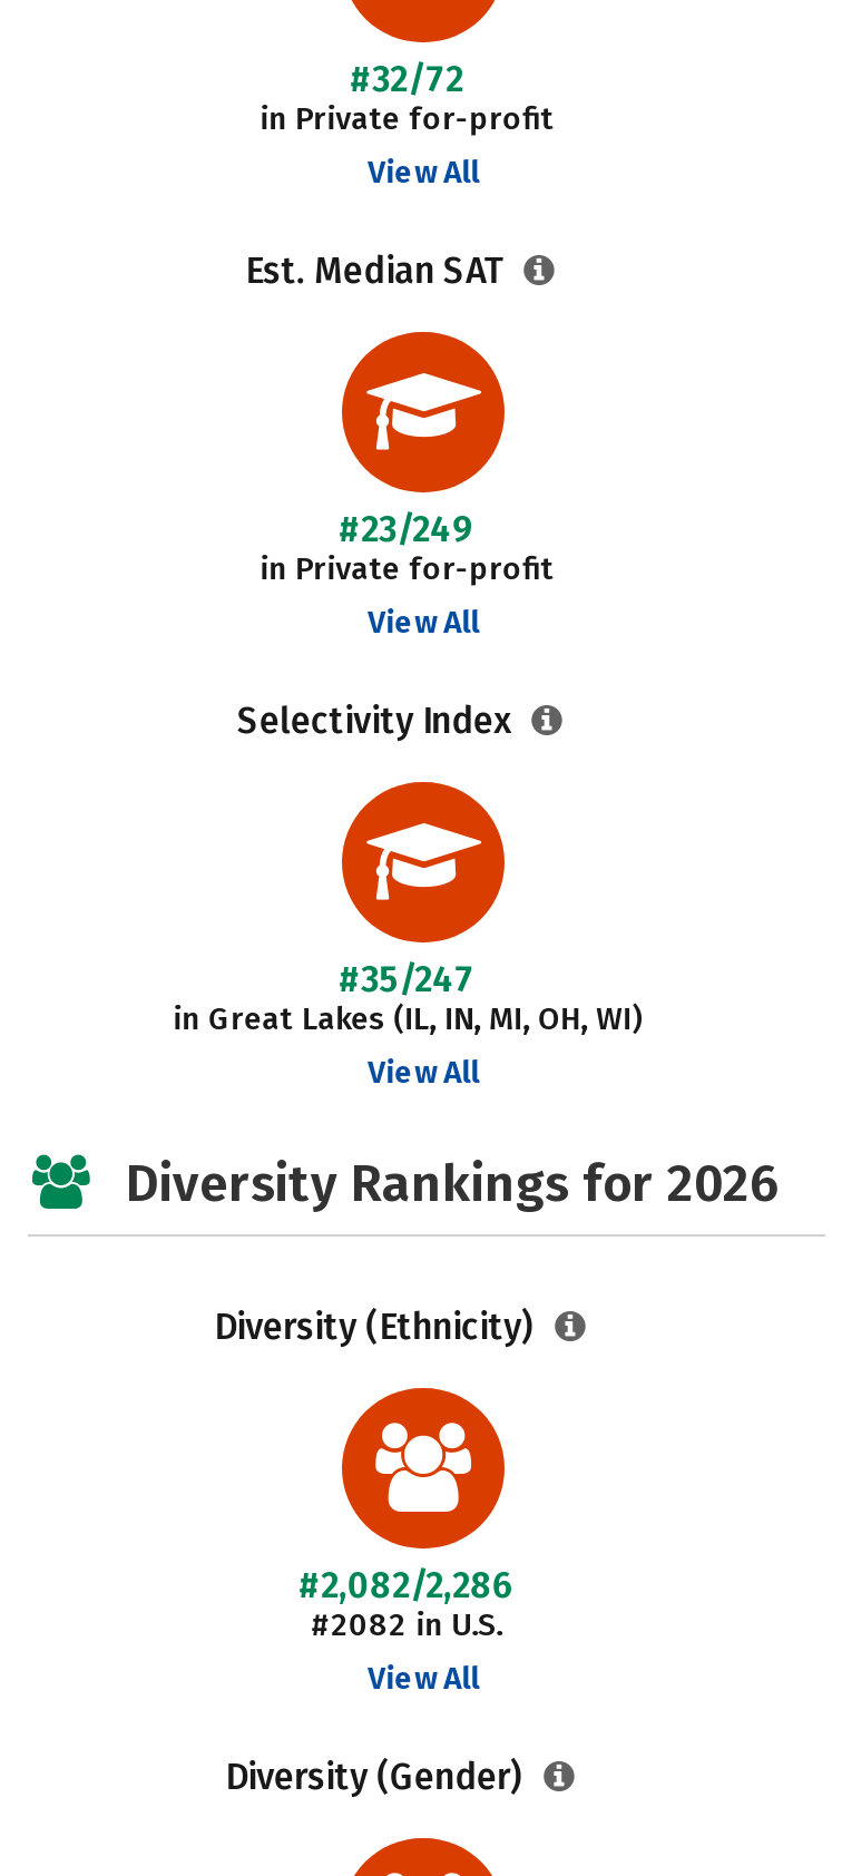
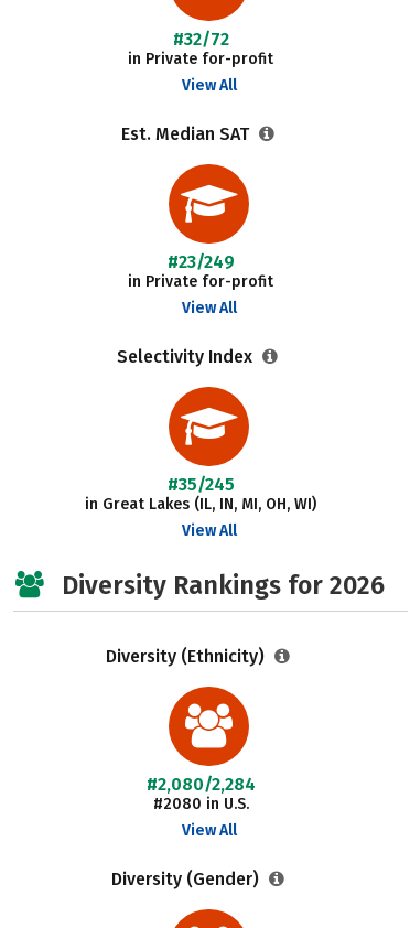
[339,958,475,1000] #35/247 -> [167,474,234,495] #35/245
[299,1564,515,1606] #2,082/2,286 -> [146,774,255,795] #2,080/2,284
[311,1606,503,1644] #2082 in U.S. -> [153,795,249,813] #2080 in U.S.

